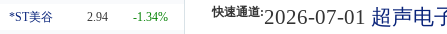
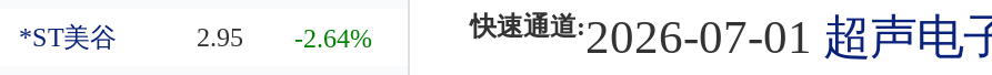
[87,10,108,24] 2.94 -> [197,22,243,53] 2.95
[133,10,168,24] -1.34% -> [294,22,372,53] -2.64%

